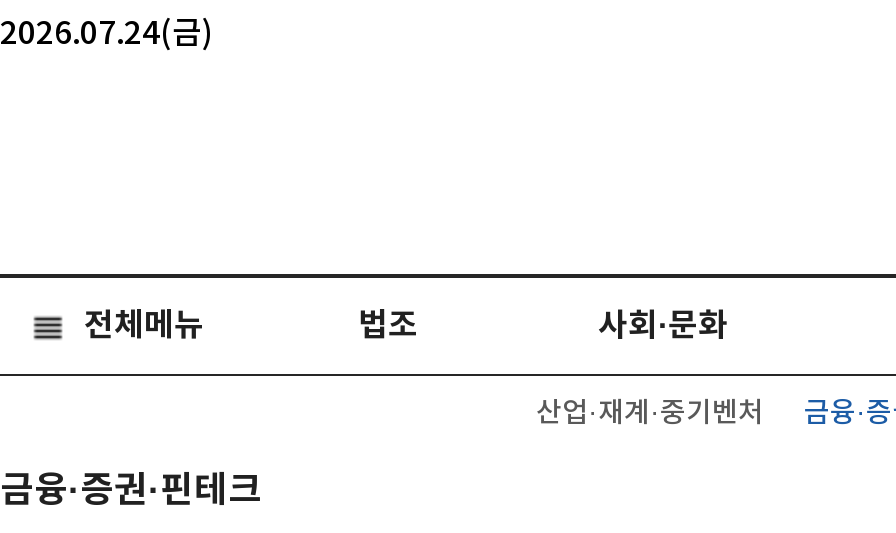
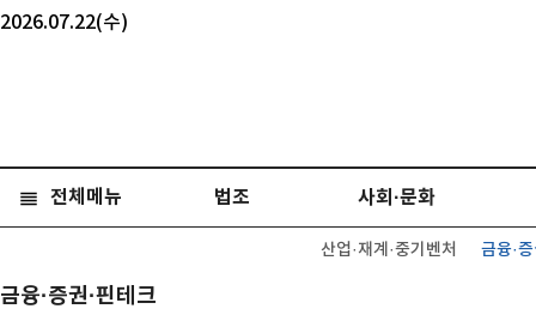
[0,16,214,52] 2026.07.24(금) -> [0,12,128,34] 2026.07.22(수)

